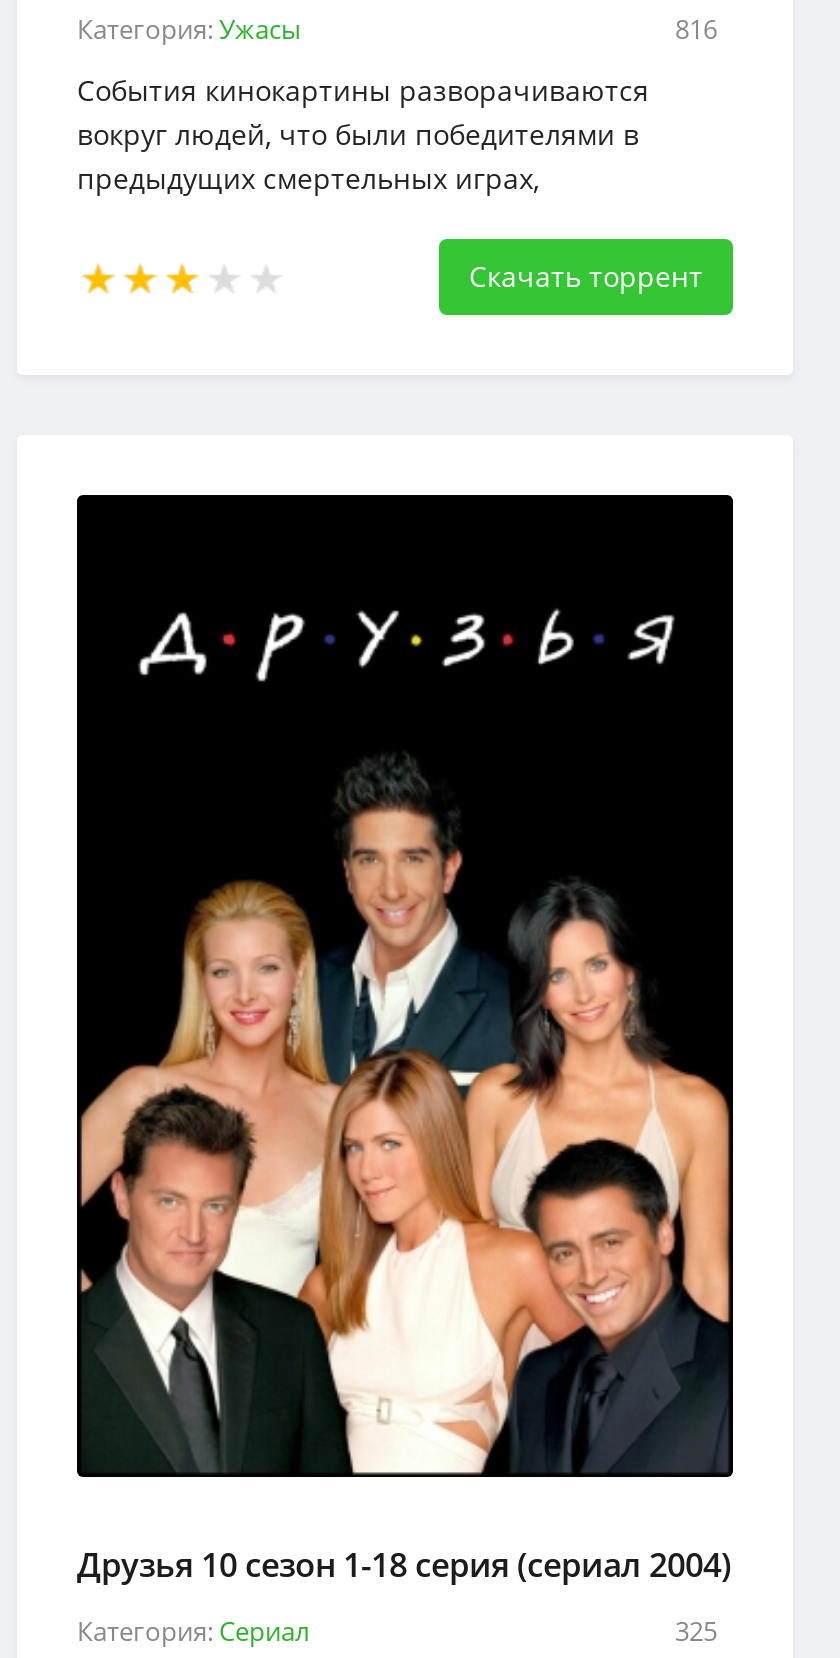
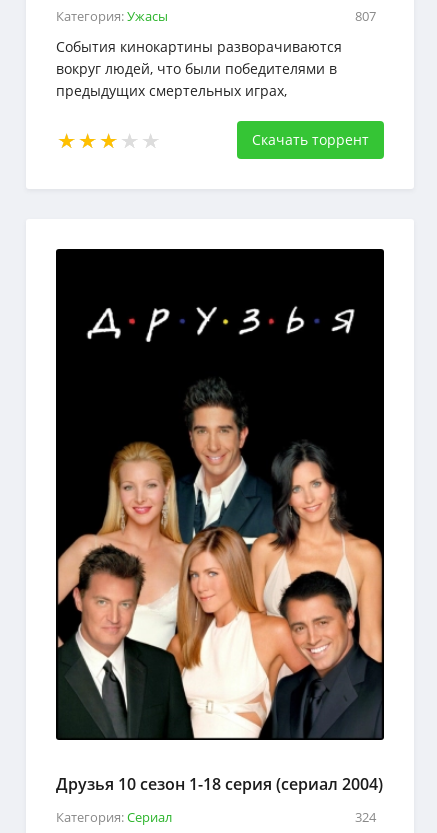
[675,12,717,48] 816 -> [355,7,376,25] 807
[675,1613,717,1649] 325 -> [355,808,376,826] 324

